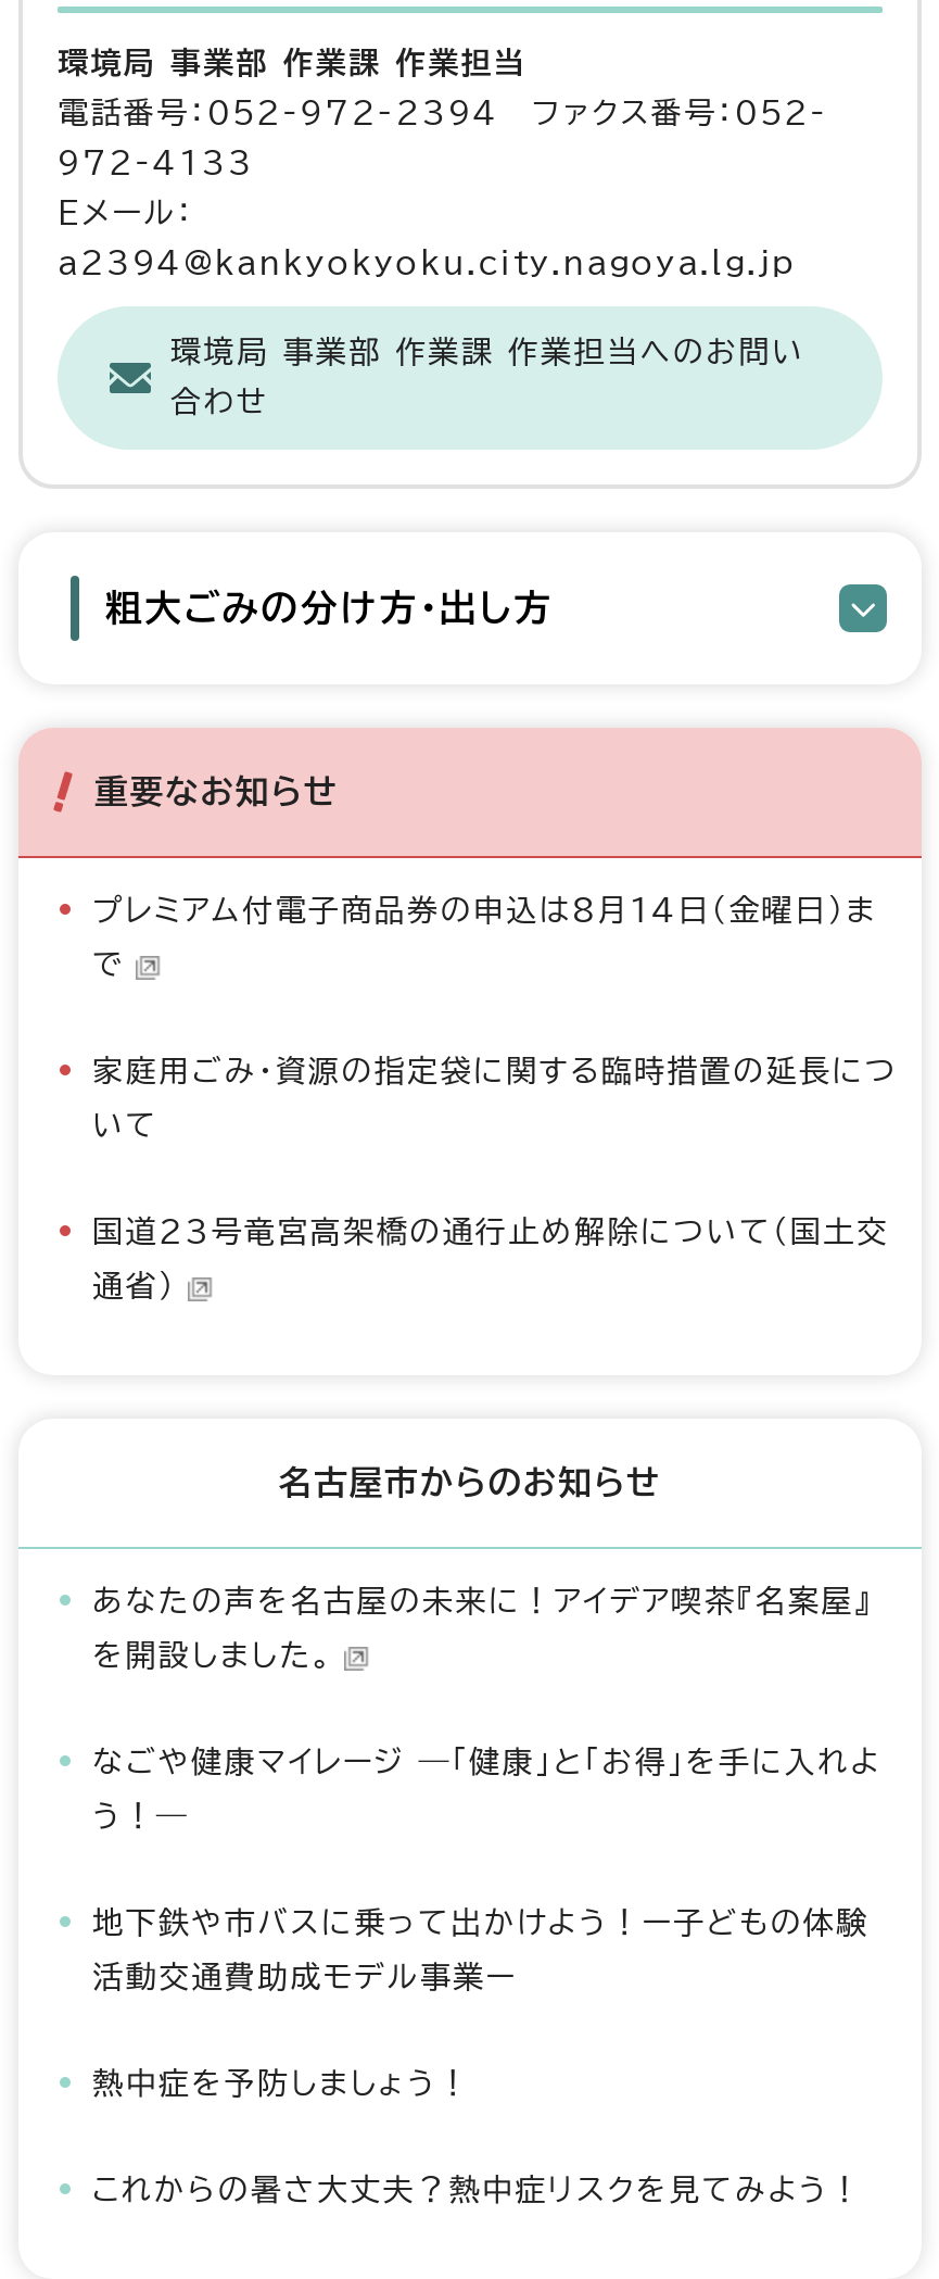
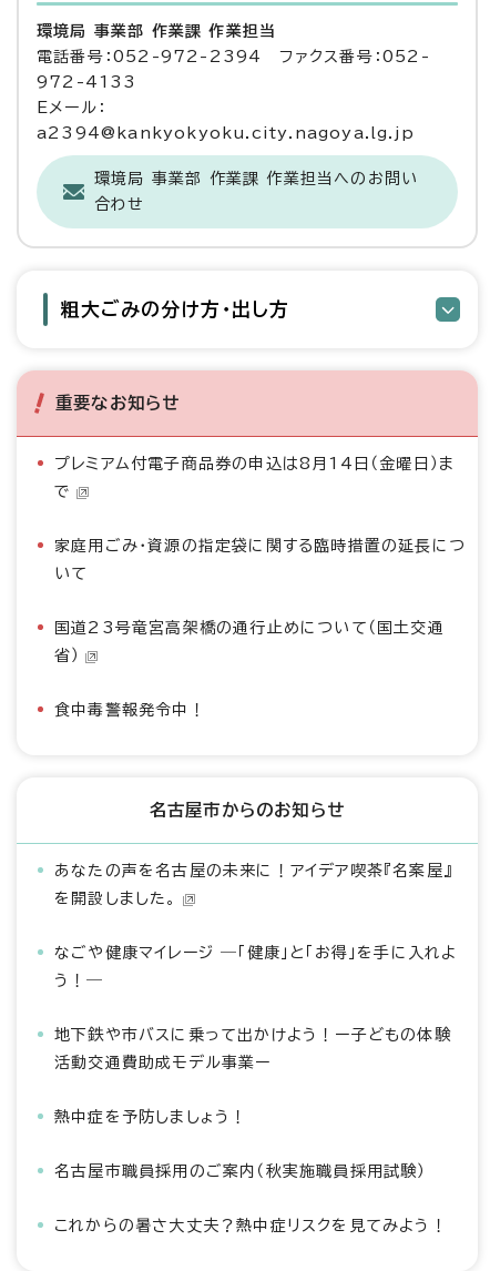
[92,1217,889,1301] 国道23号竜宮高架橋の通行止め解除について（国土交 | 通省） -> [54,620,444,718] 国道23号竜宮高架橋の通行止めについて（国土交通 | 省） | 食中毒警報発令中！
none -> [54,1163,426,1179] 名古屋市職員採用のご案内（秋実施職員採用試験）

